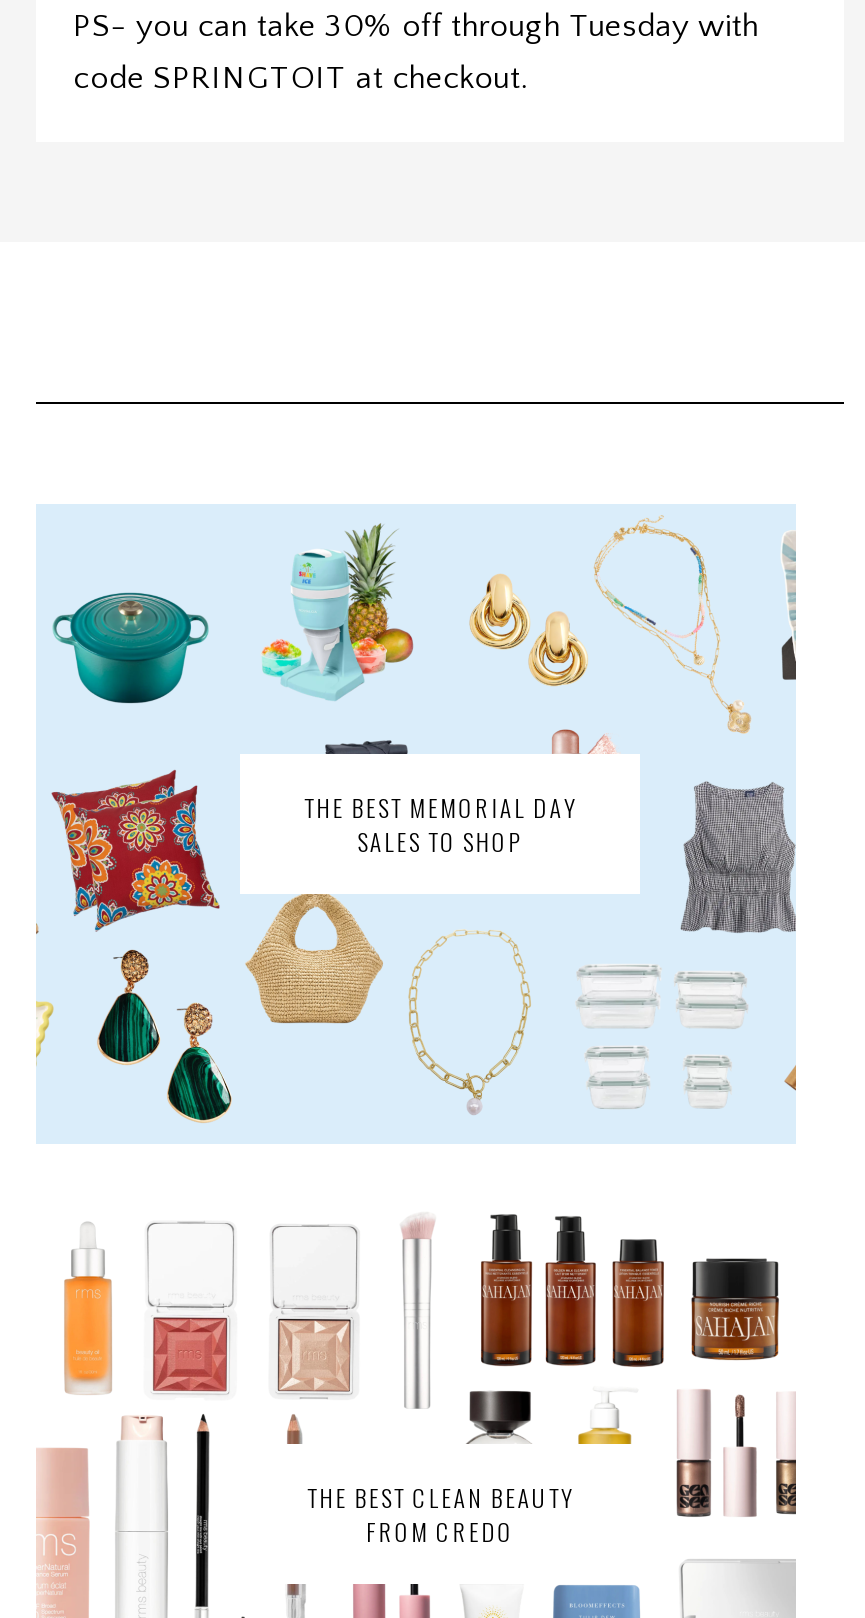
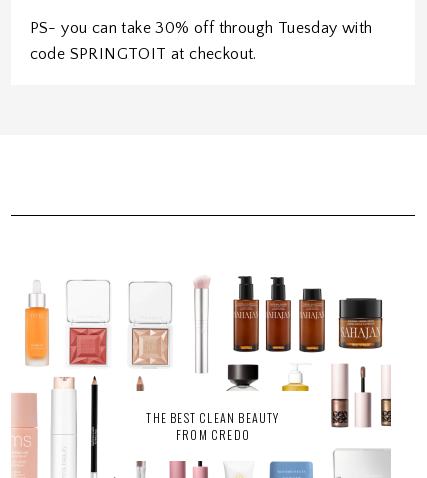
[36,506,798,1142] [image] | THE BEST MEMORIAL DAY | SALES TO SHOP -> none

